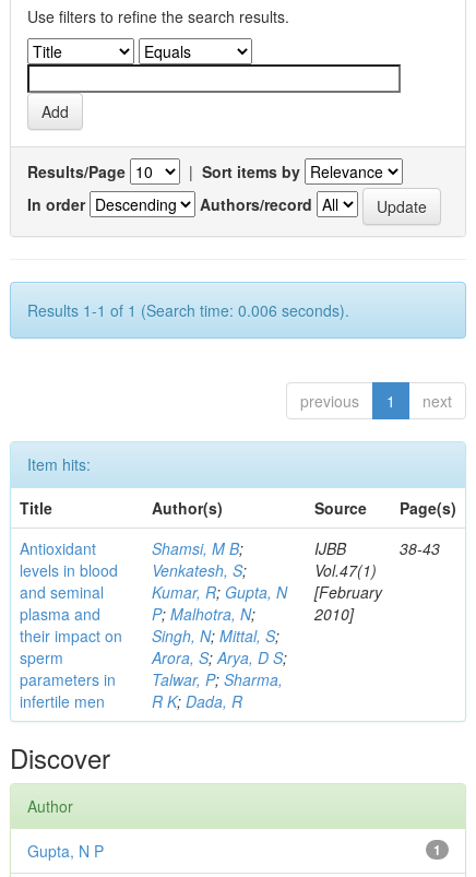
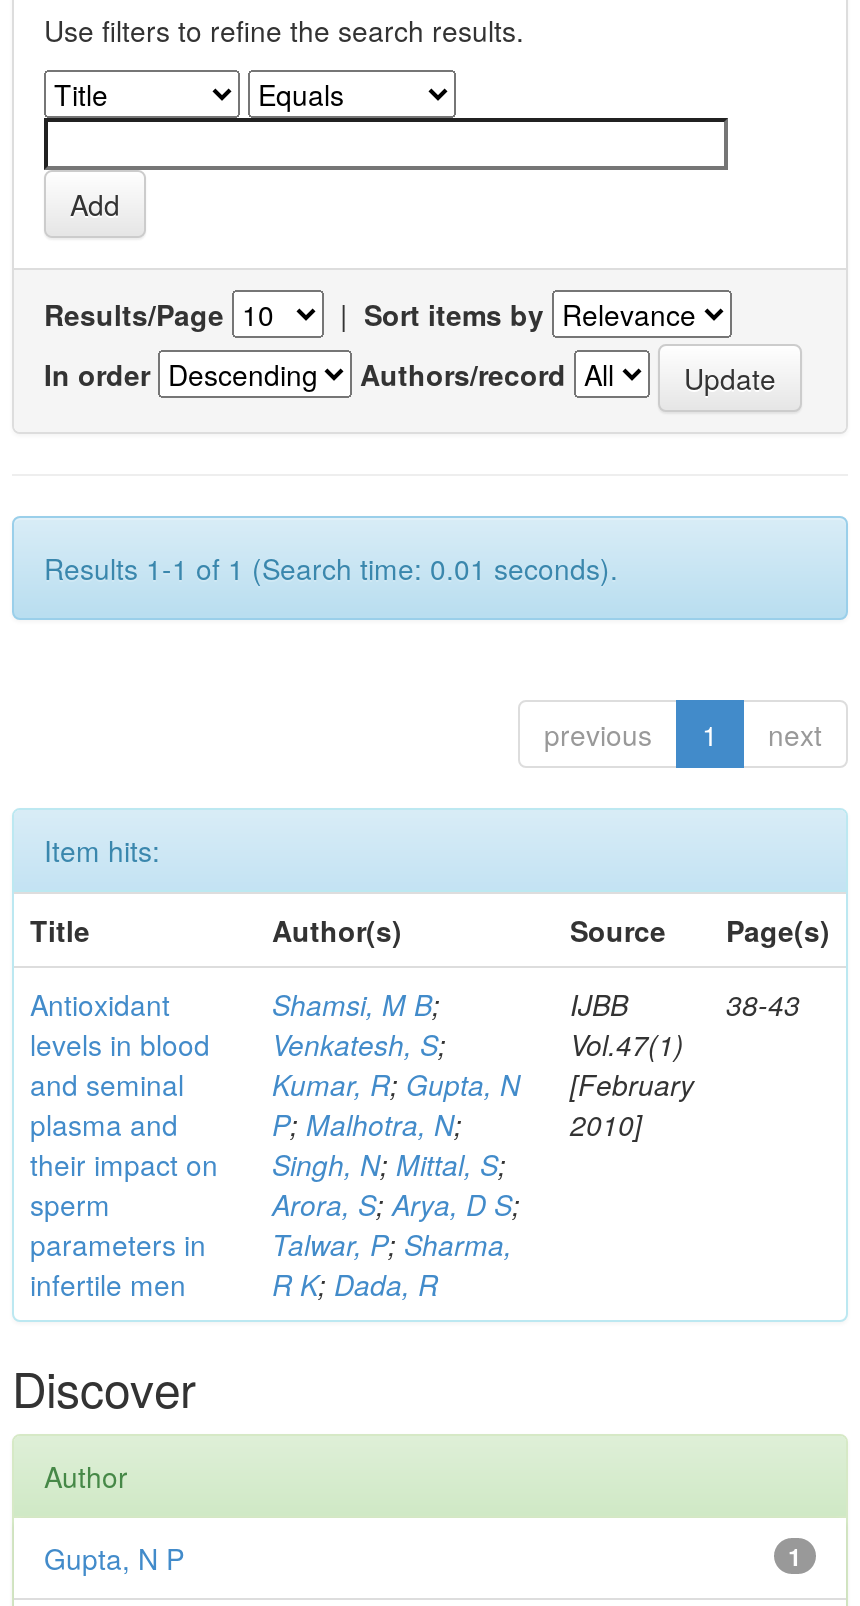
[27,299,349,321] Results 1-1 of 1 (Search time: 0.006 seconds). -> [44,548,618,588] Results 1-1 of 1 (Search time: 0.01 seconds).

